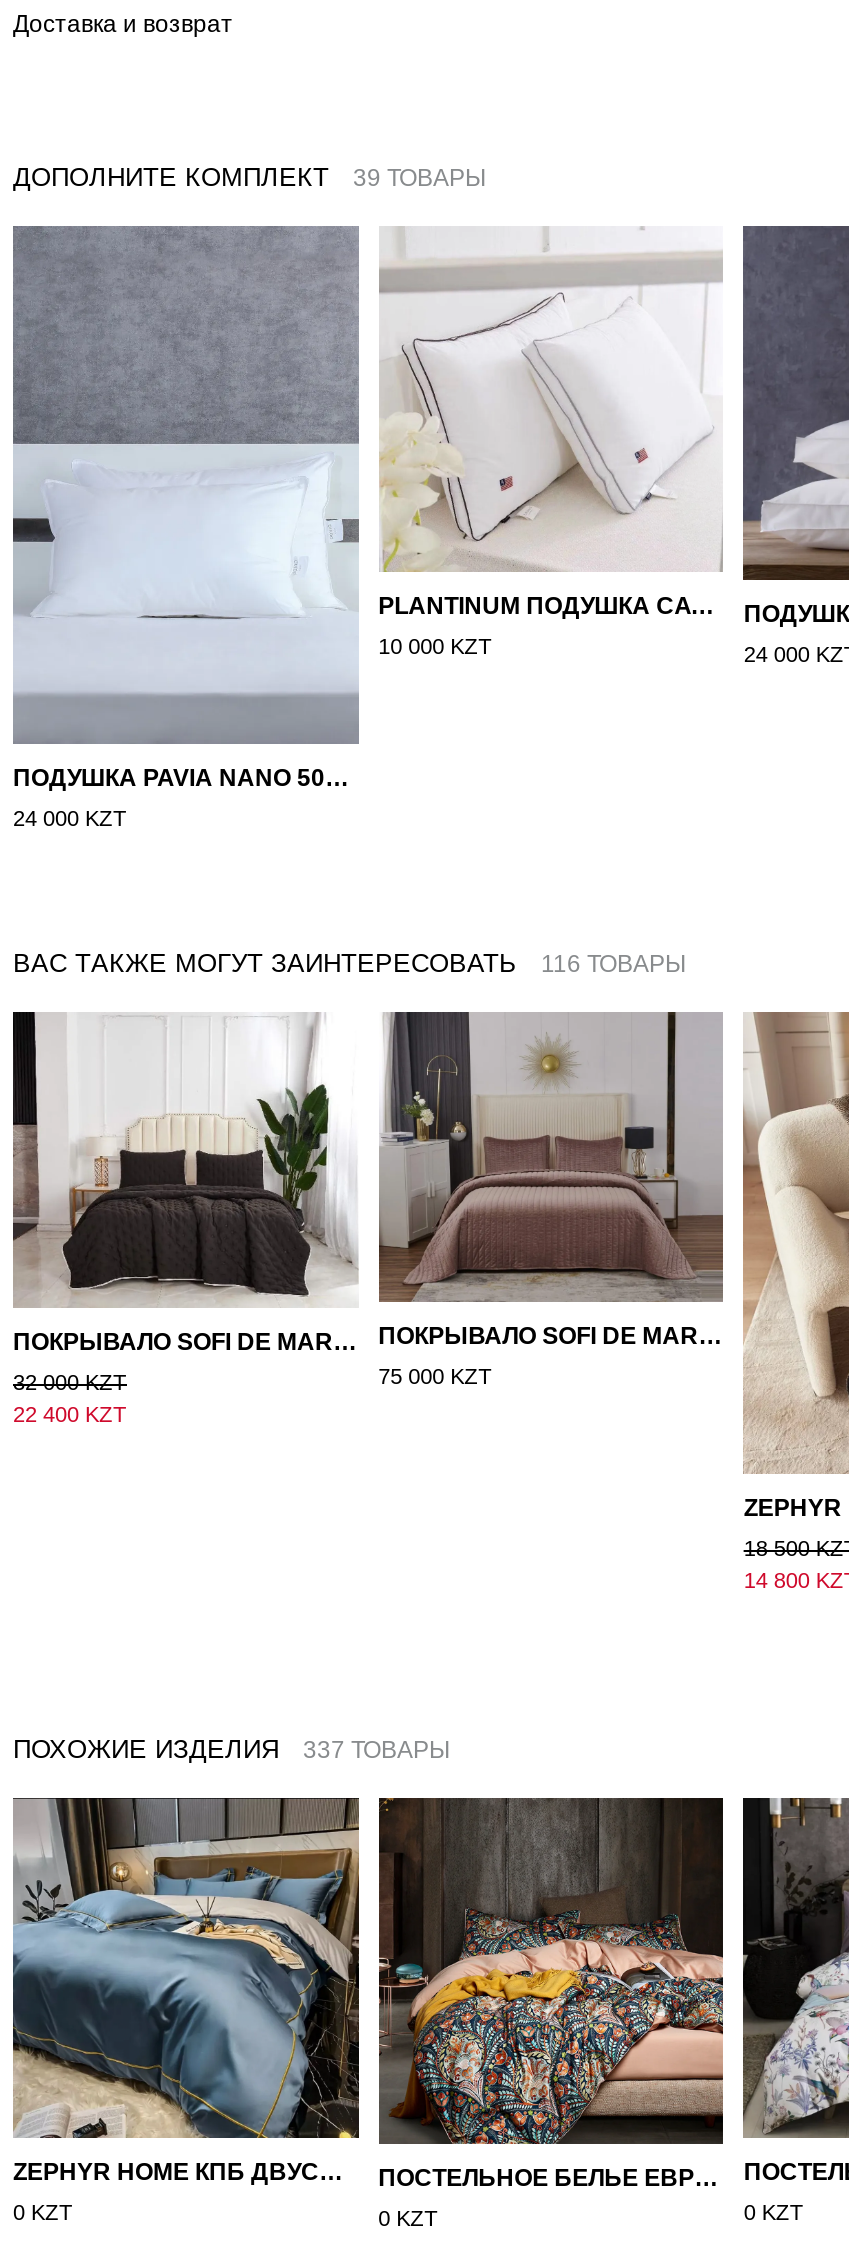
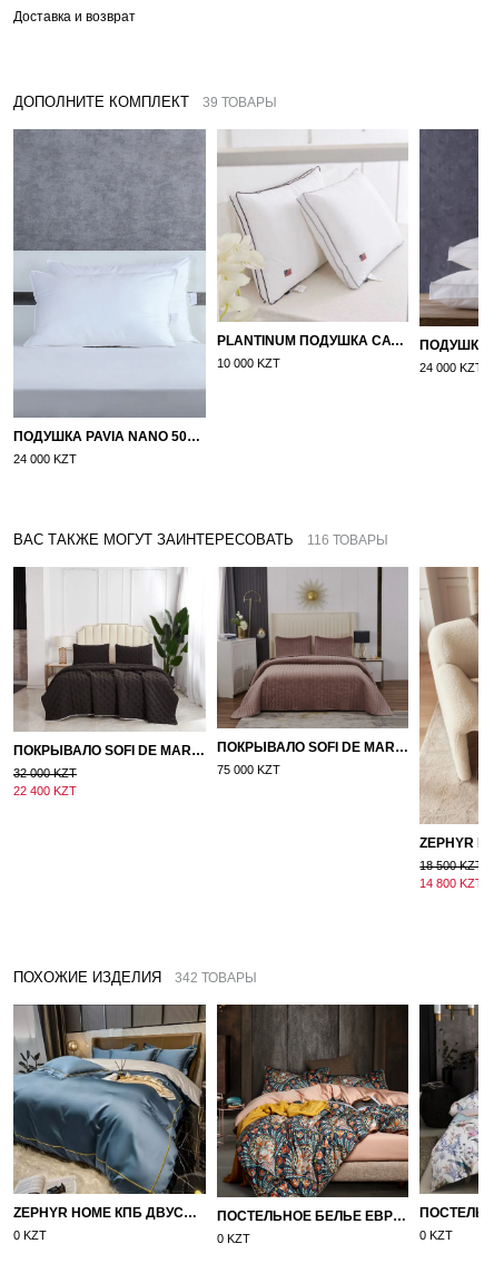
[13,1735,451,1765] ПОХОЖИЕ ИЗДЕЛИЯ 337 ТОВАРЫ -> [13,969,257,986] ПОХОЖИЕ ИЗДЕЛИЯ 342 ТОВАРЫ

